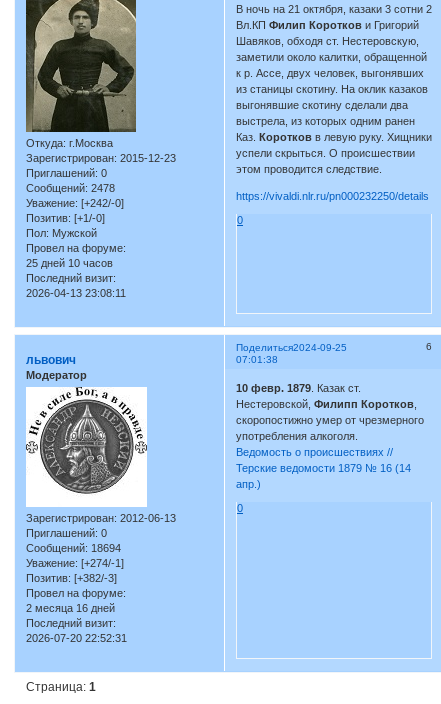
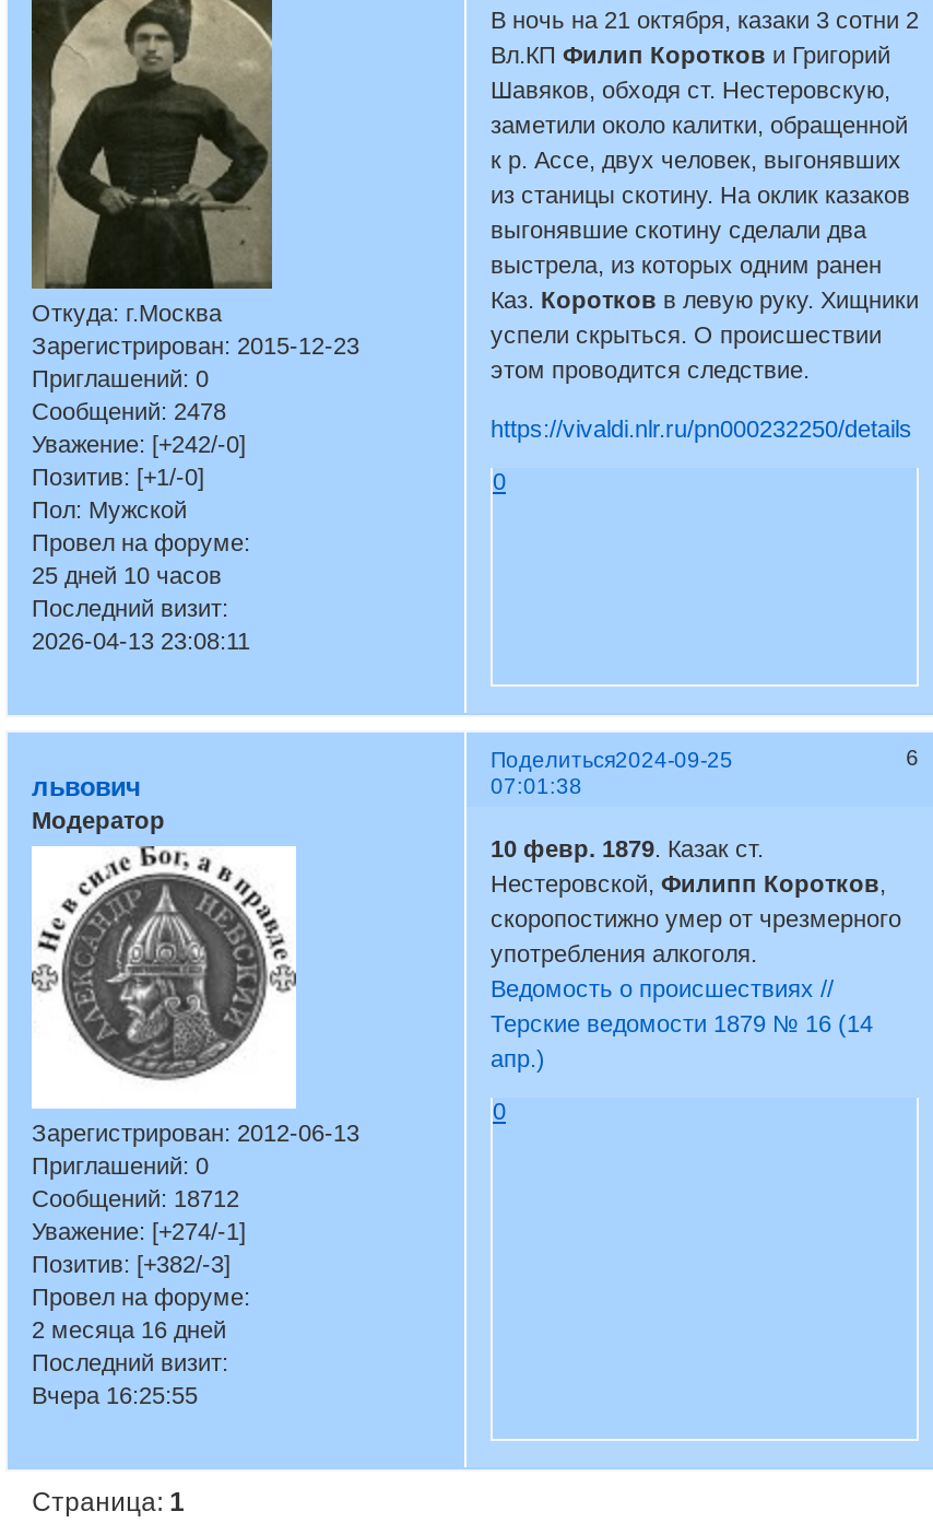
[26,542,121,554] Сообщений: 18694 -> [32,1185,239,1212] Сообщений: 18712
[26,632,127,644] 2026-07-20 22:52:31 -> [32,1382,198,1408] Вчера 16:25:55

